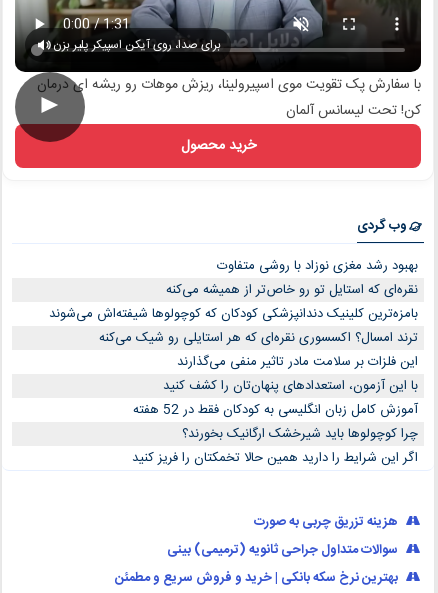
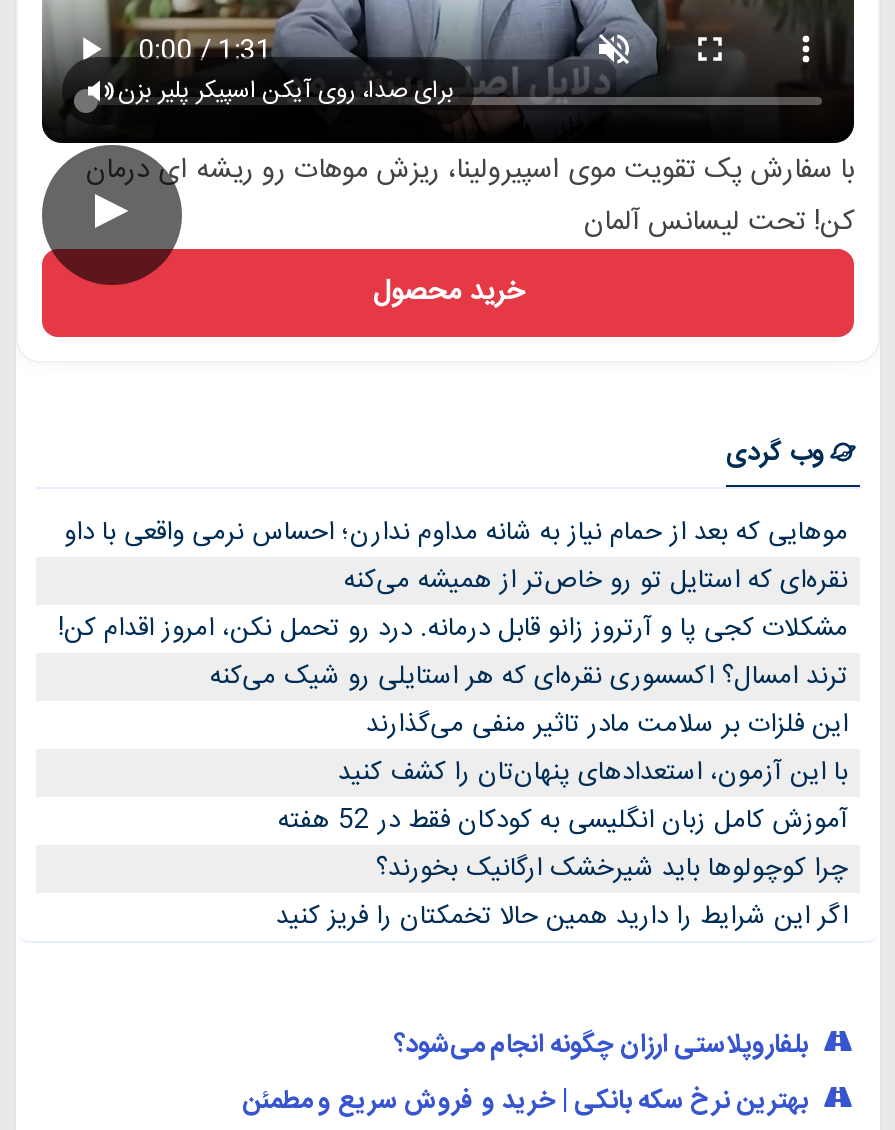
[217,255,418,277] بهبود رشد مغزی نوزاد با روشی متفاوت -> [64,510,848,554] موهایی که بعد از حمام نیاز به شانه مداوم ندارن؛ احساس نرمی واقعی با داو
[49,303,418,325] بامزه‌ترین کلینیک دندانپزشکی کودکان که کوچولوها شیفته‌اش می‌شوند -> [58,606,848,650] مشکلات کجی پا و آرتروز زانو قابل درمانه. درد رو تحمل نکن، امروز اقدام کن!
[167,511,398,561] هزینه تزریق چربی به صورت | سوالات متداول جراحی ثانویه (ترمیمی) بینی -> [394,1022,808,1066] بلفاروپلاستی ارزان چگونه انجام می‌شود؟

